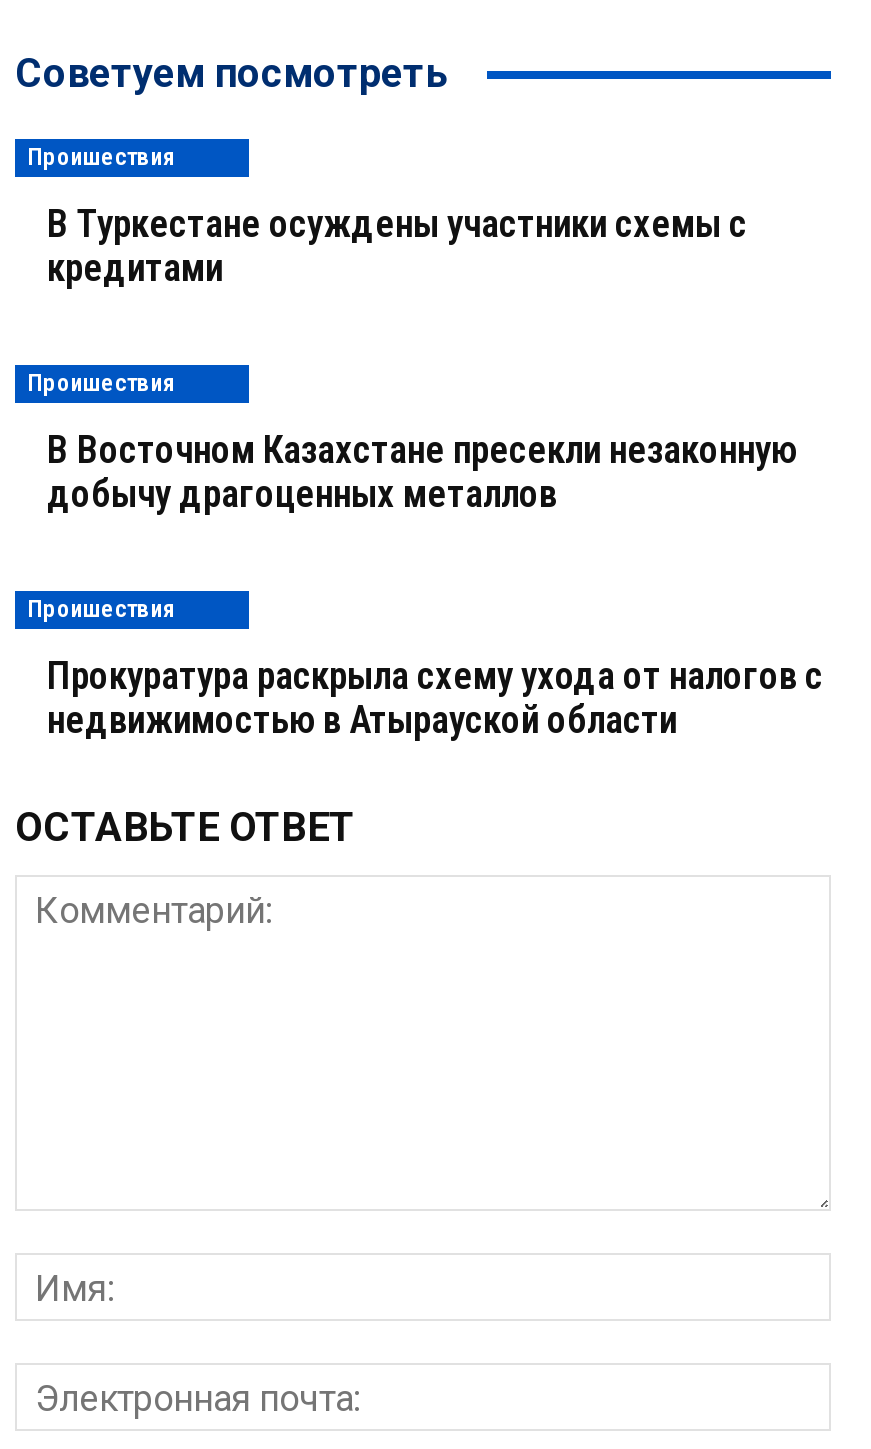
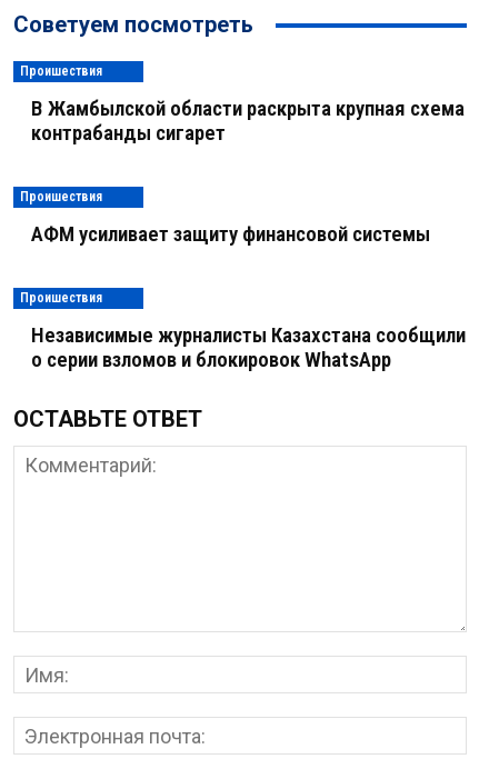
[47,201,747,291] В Туркестане осуждены участники схемы с | кредитами -> [31,96,465,146] В Жамбылской области раскрыта крупная схема | контрабанды сигарет
[47,427,797,517] В Восточном Казахстане пресекли незаконную | добычу драгоценных металлов -> [31,221,430,247] АФМ усиливает защиту финансовой системы
[47,653,823,743] Прокуратура раскрыла схему ухода от налогов с | недвижимостью в Атырауской области -> [31,322,466,372] Независимые журналисты Казахстана сообщили | о серии взломов и блокировок WhatsApp

